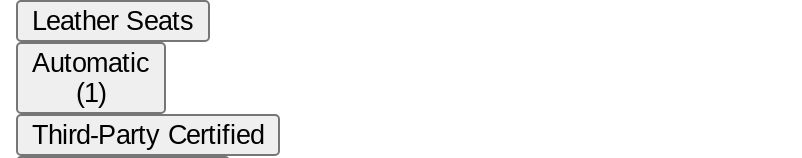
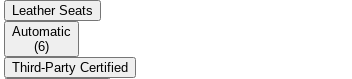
[76,78,106,108] (1) -> [34,39,49,54] (6)

